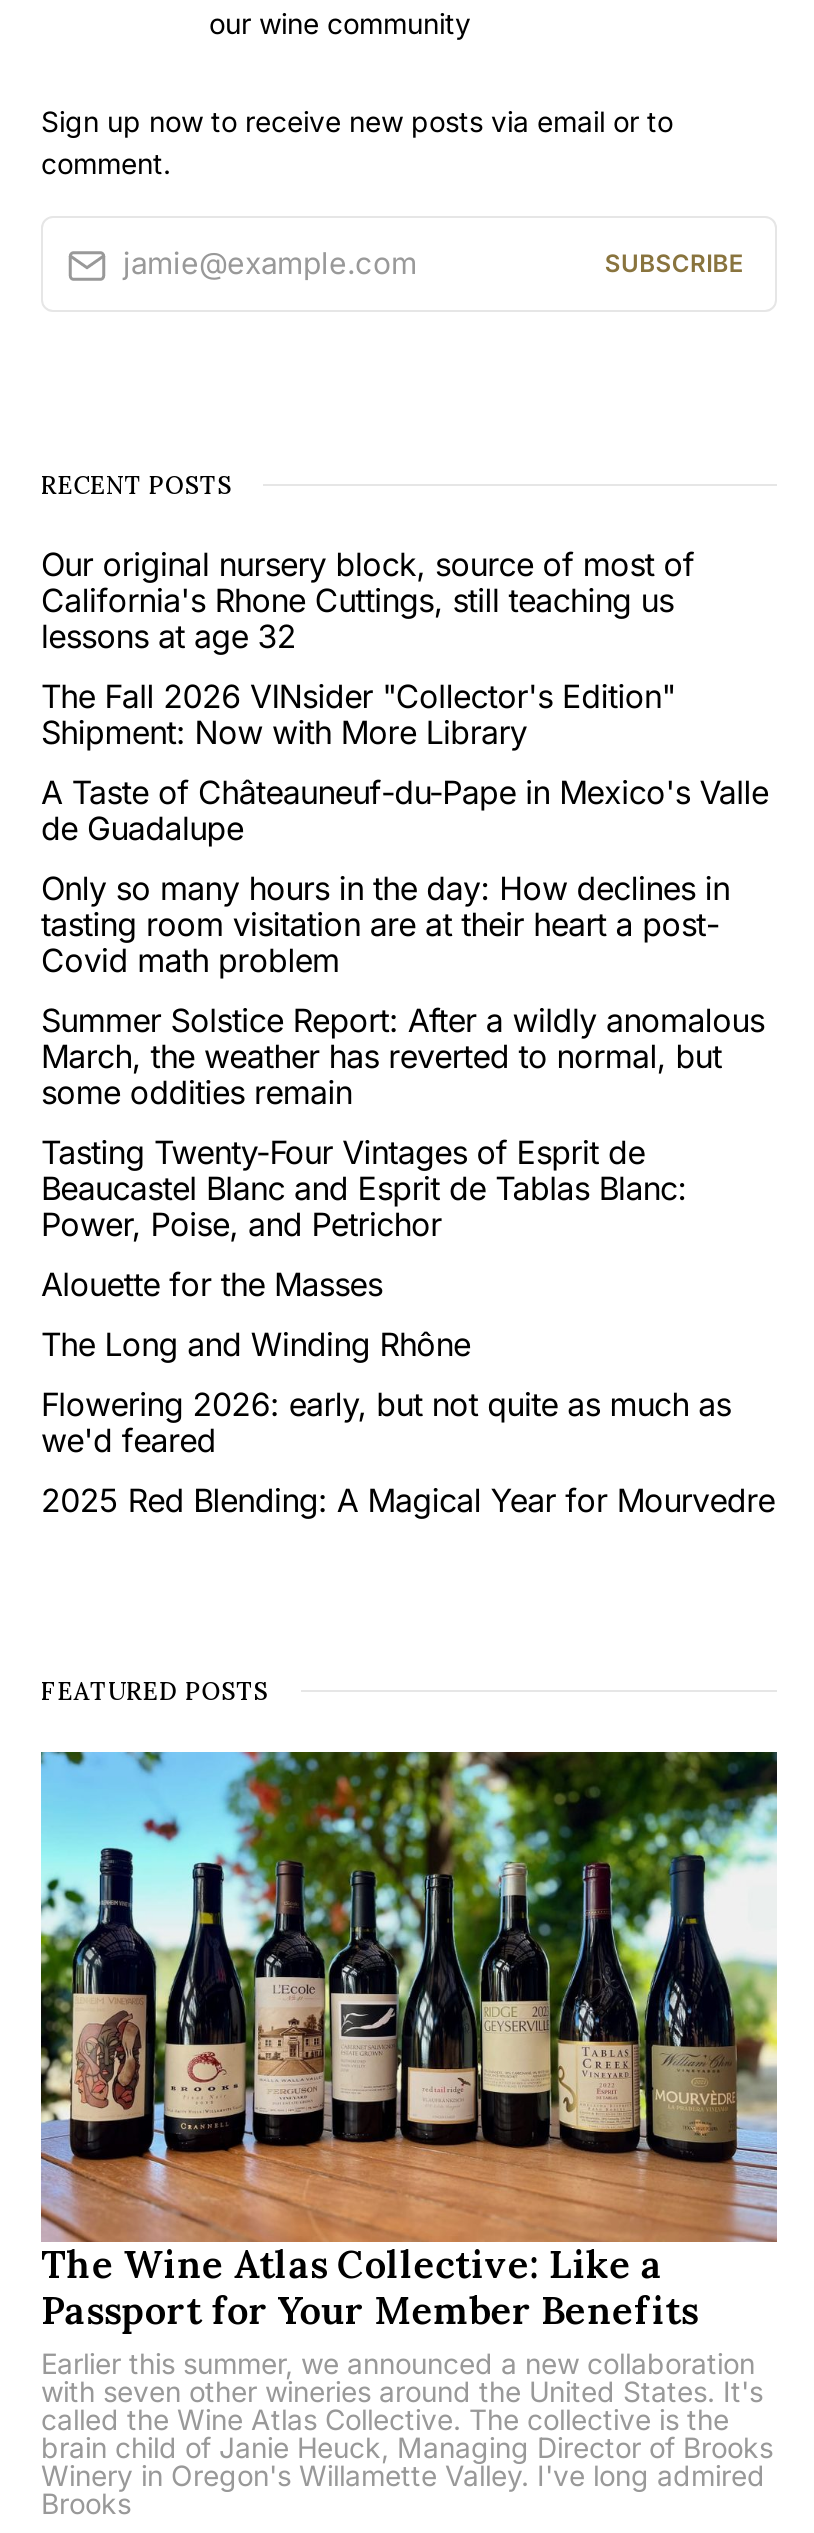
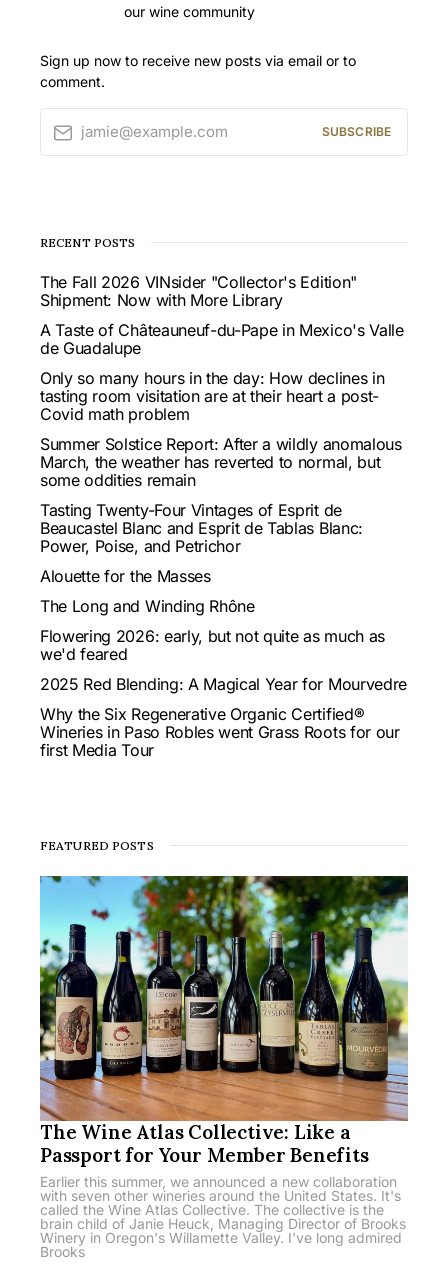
[41,543,694,655] Our original nursery block, source of most of | California's Rhone Cuttings, still teaching us | lessons at age 32 -> none
moved [41,675,775,1519] -> [40,271,407,693]: The Fall 2026 VINsider "Collector's Edition" | Shipment: Now with More Library | A Taste of Châteauneuf-du-Pape in Mexico's Valle | ... | we'd feared | 2025 Red Blending: A Magical Year for Mourvedre
none -> [40,703,400,759] Why the Six Regenerative Organic Certified® | Wineries in Paso Robles went Grass Roots for our | first Media Tour

